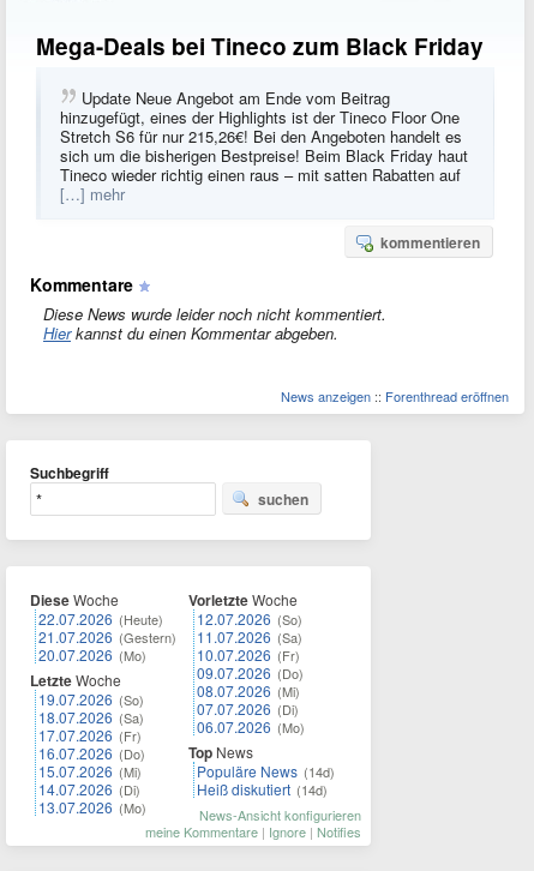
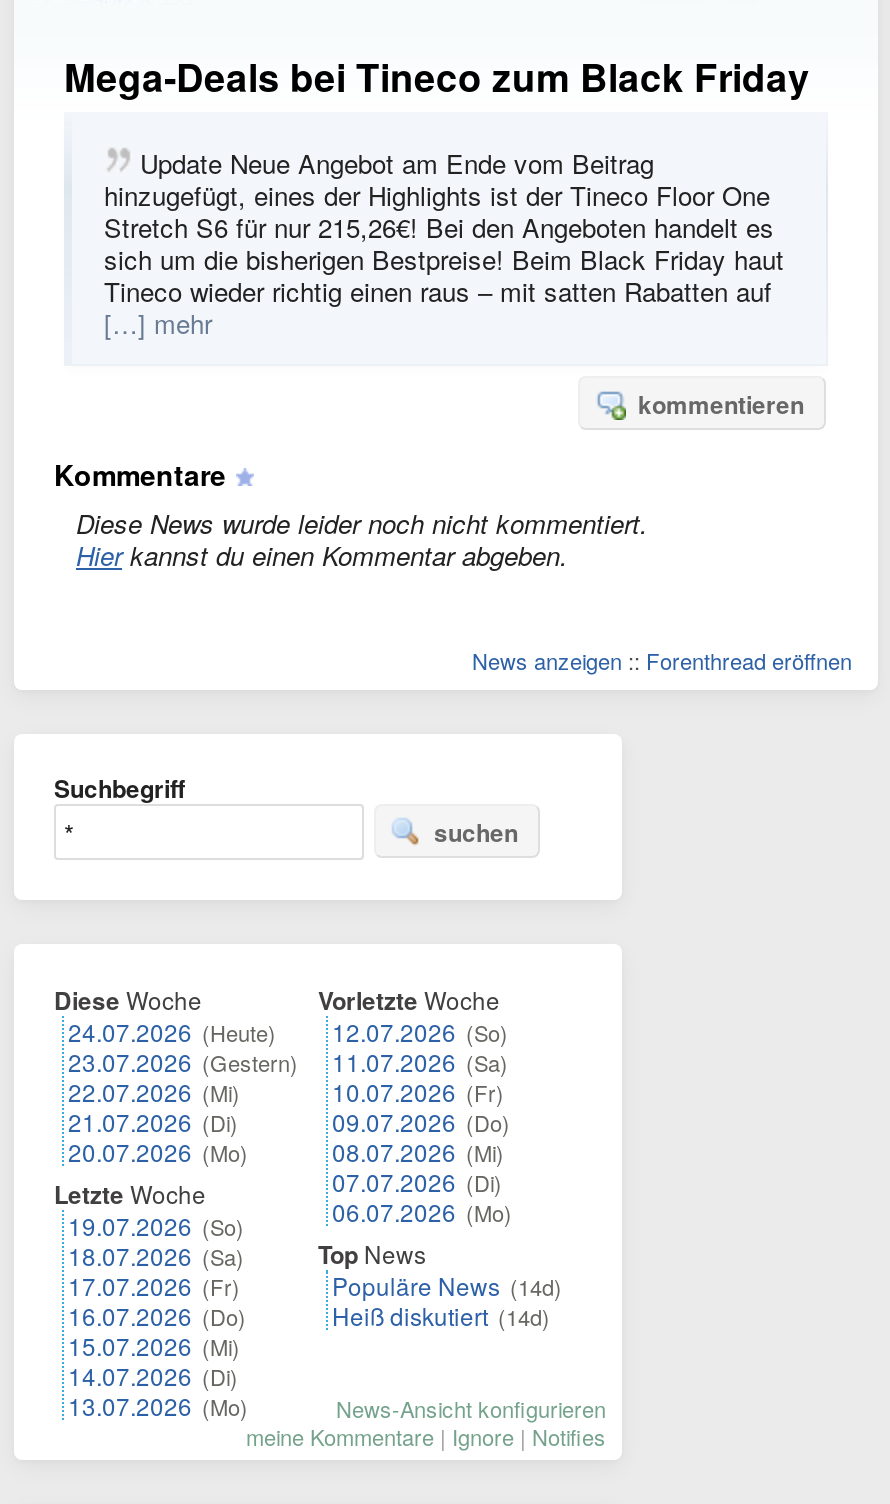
[38,608,176,647] 22.07.2026 (Heute) | 21.07.2026 (Gestern) -> [68,1014,298,1138] 24.07.2026 (Heute) | 23.07.2026 (Gestern) | 22.07.2026 (Mi) | 21.07.2026 (Di)

